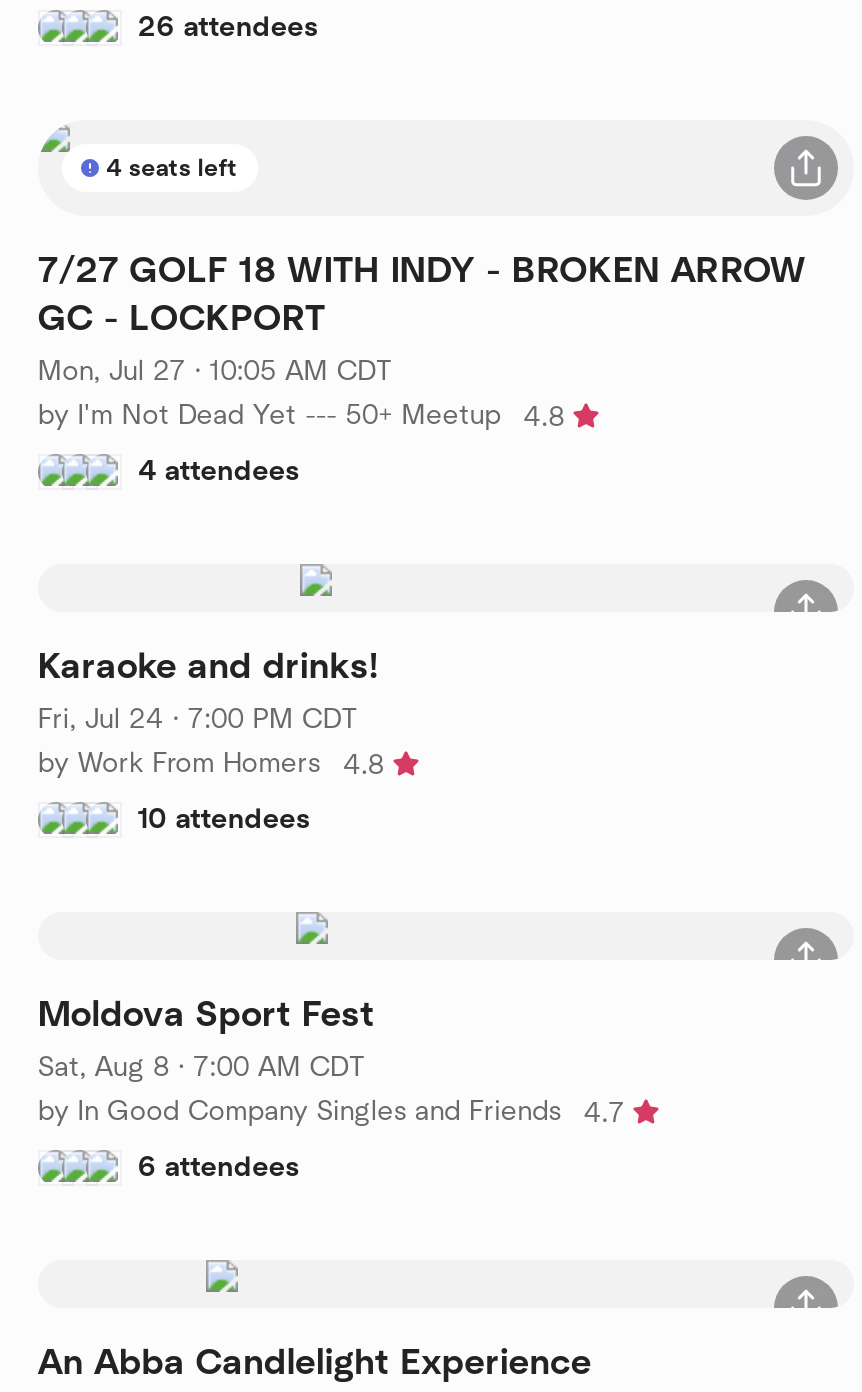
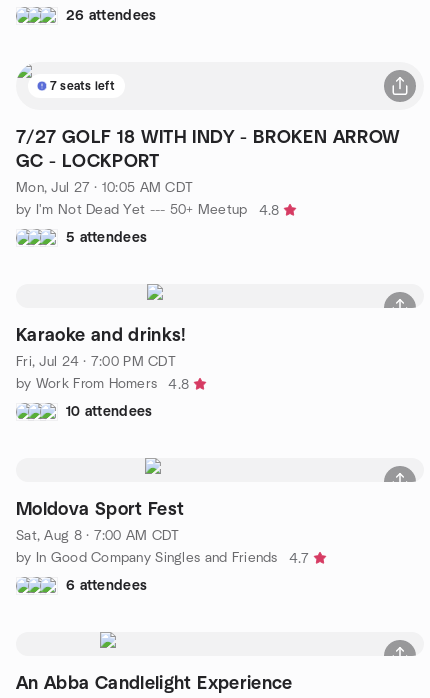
[106,155,238,179] 4 seats left -> [50,79,115,91] 7 seats left
[138,457,300,485] 4 attendees -> [66,230,147,244] 5 attendees

